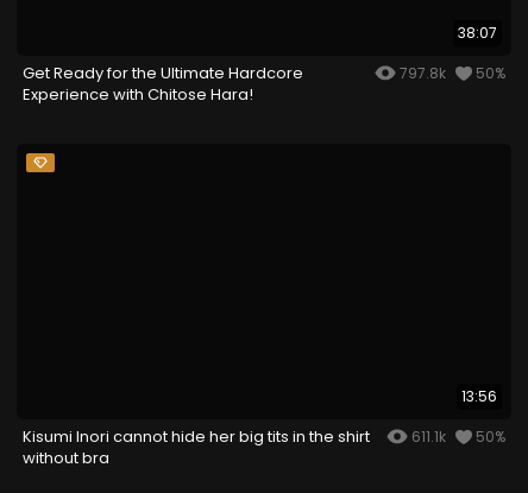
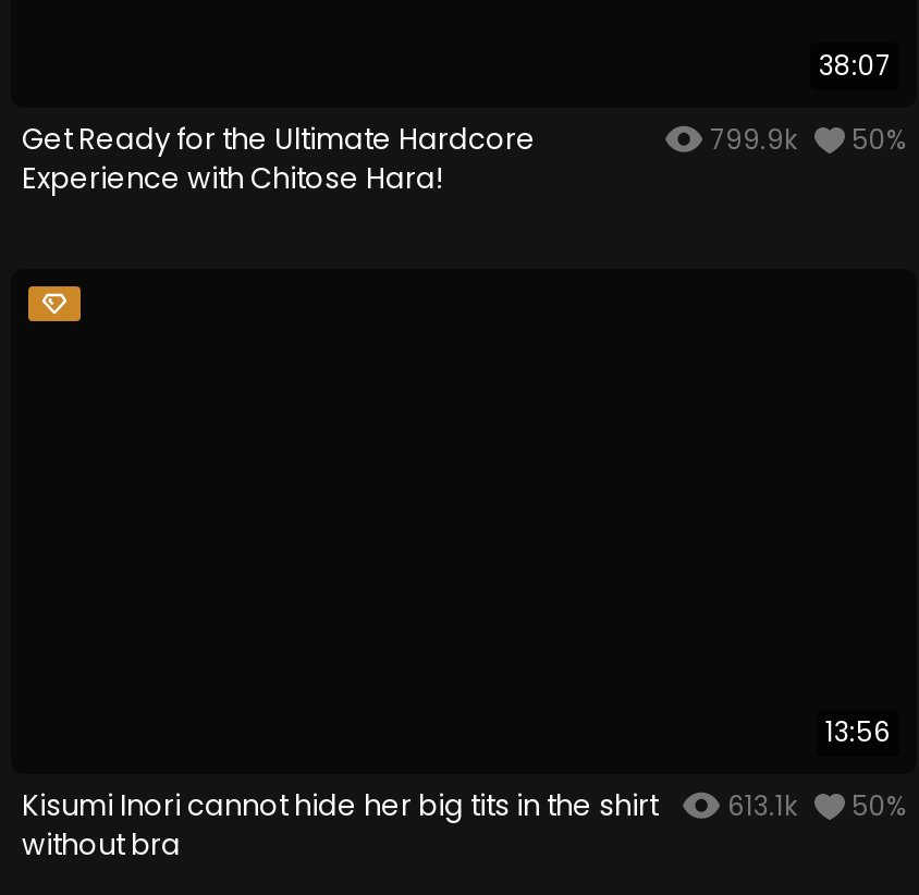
[396,62,505,83] 797.8k 50% -> [703,120,906,157] 799.9k 50%
[23,425,505,447] Kisumi Inori cannot hide her big tits in the shirt 611.1k 50% -> [22,784,906,825] Kisumi Inori cannot hide her big tits in the shirt 613.1k 50%

